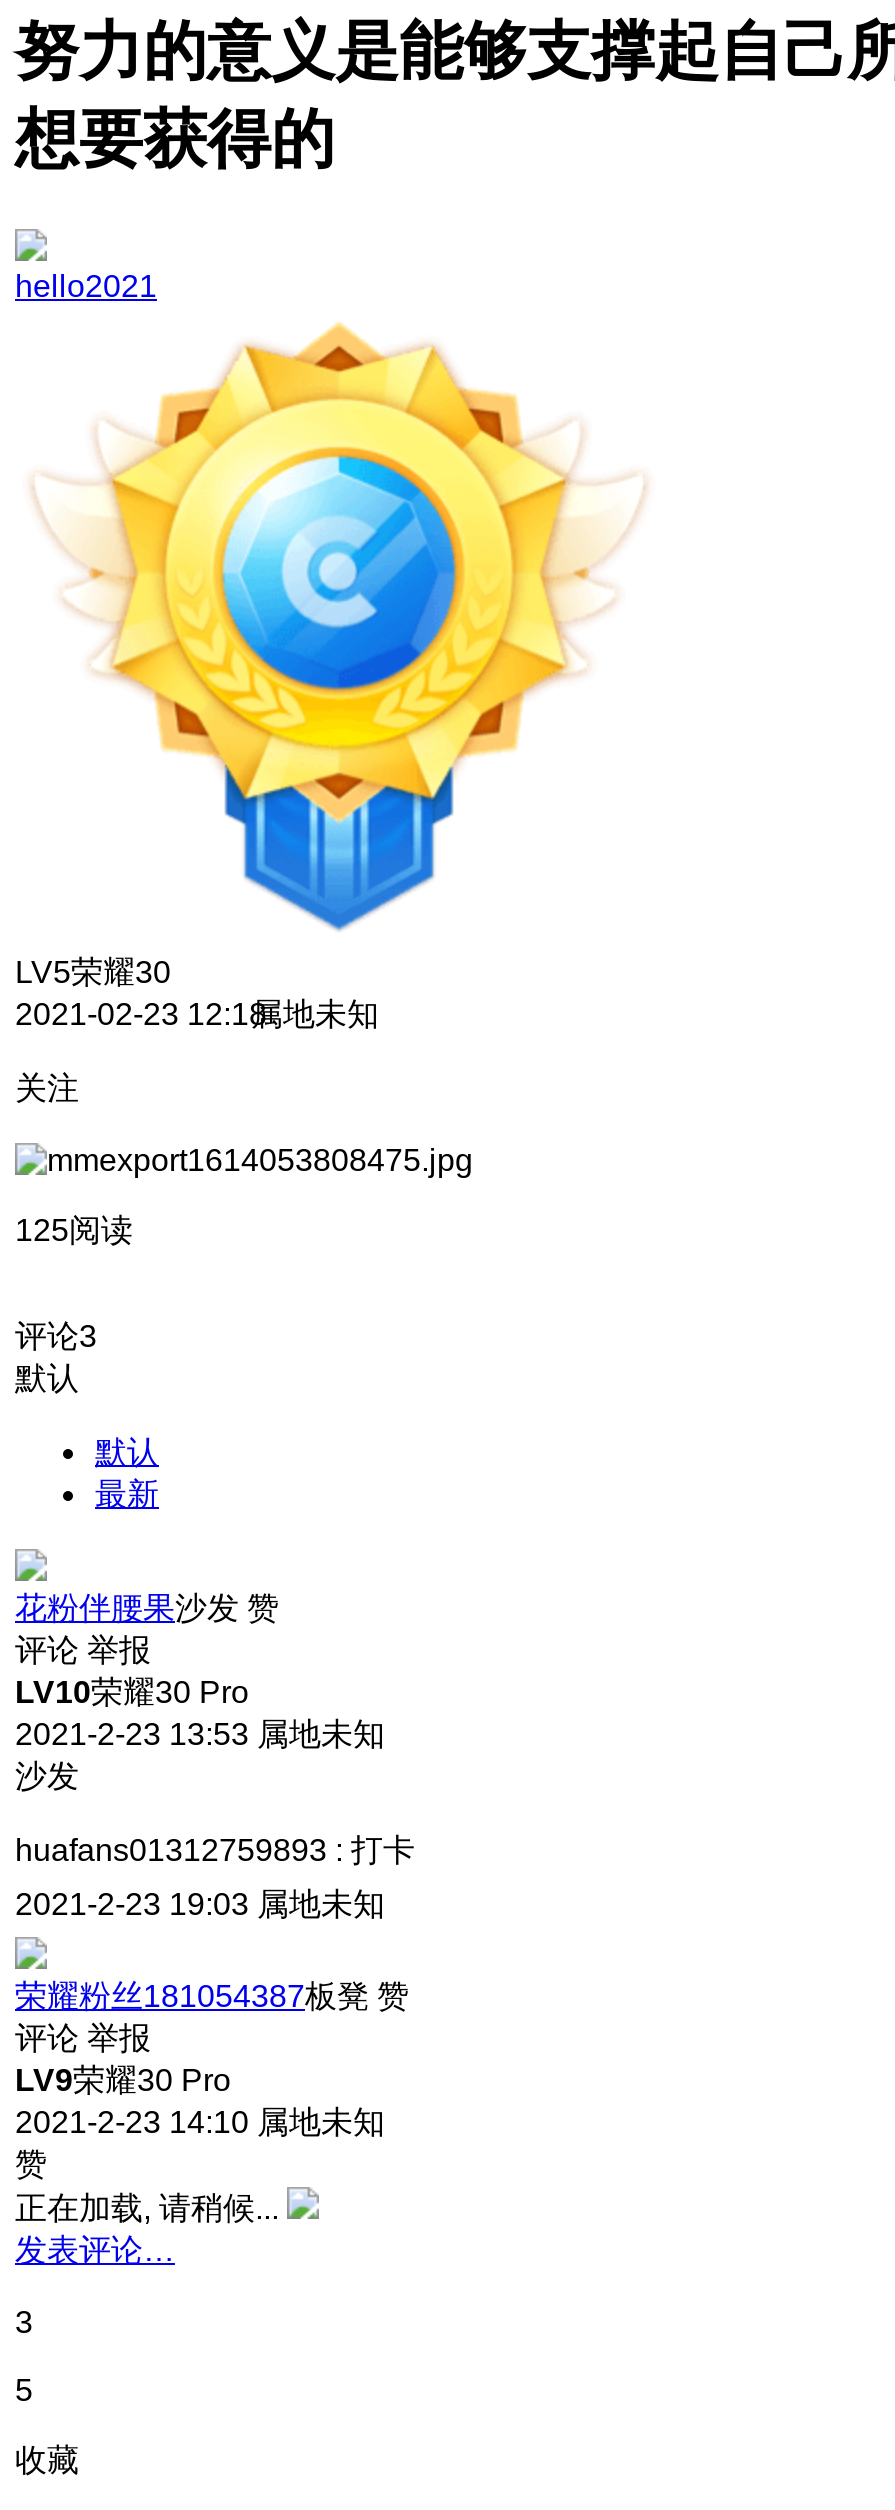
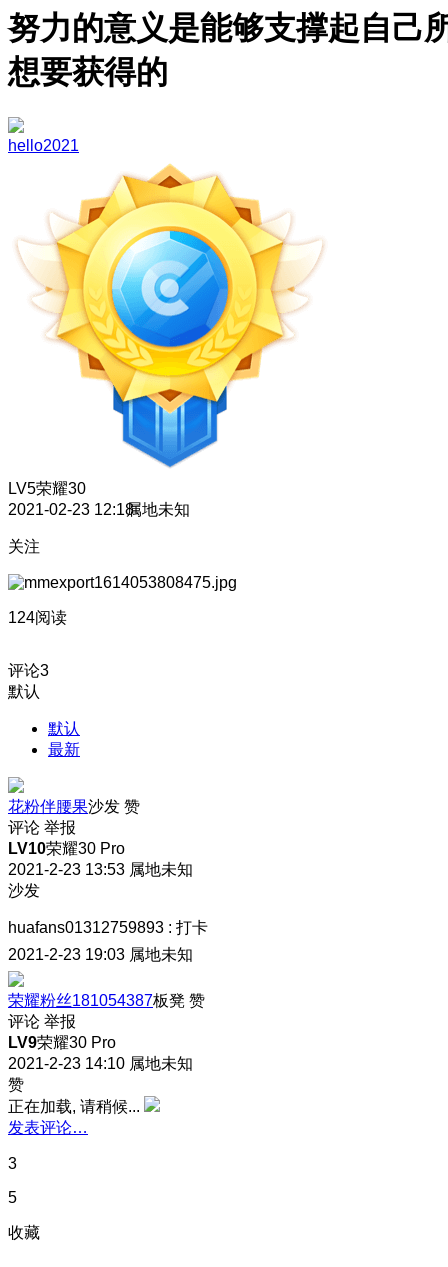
[15,1213,133,1247] 125阅读 -> [8,609,67,626] 124阅读

